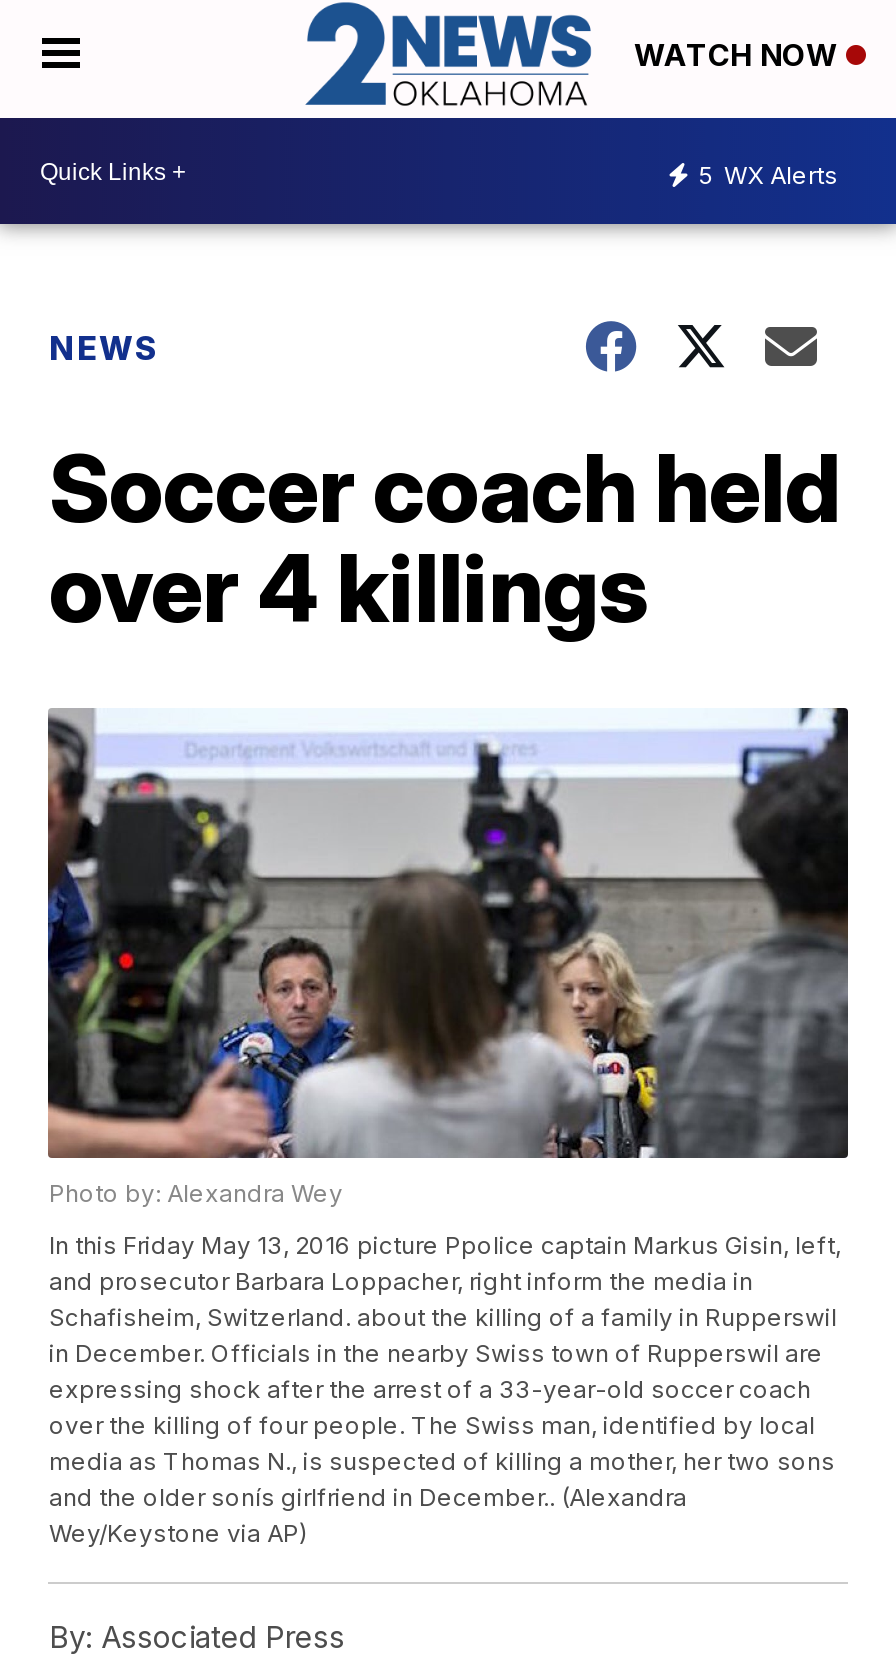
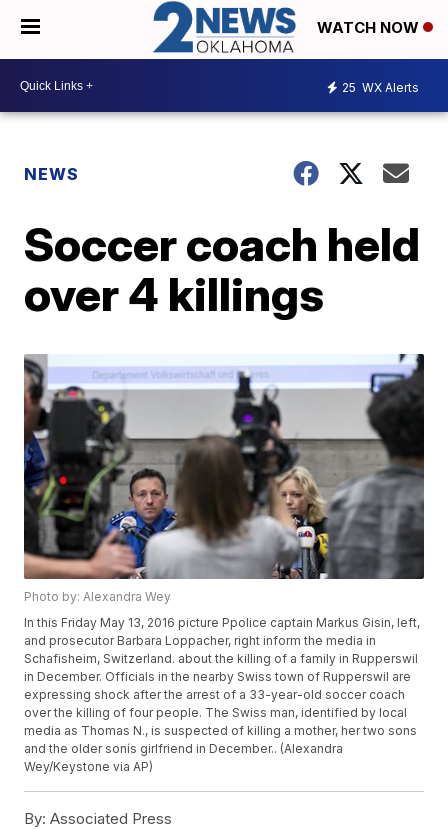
[698,159,838,189] 5 WX Alerts -> [342,80,419,95] 25 WX Alerts

